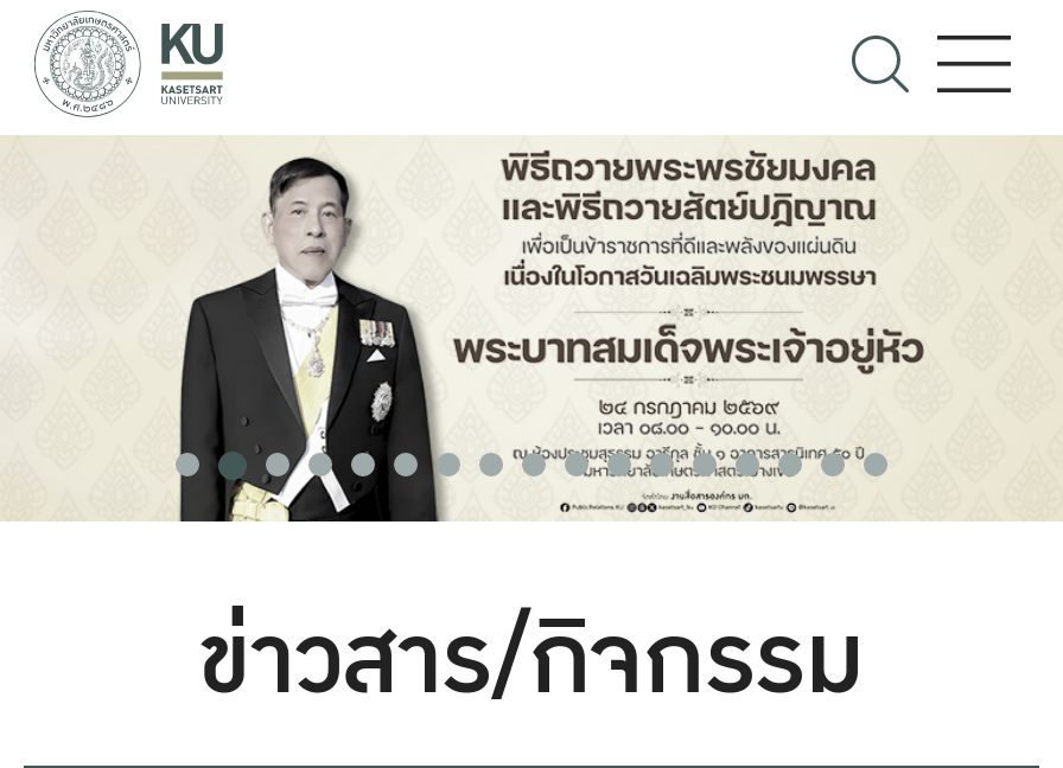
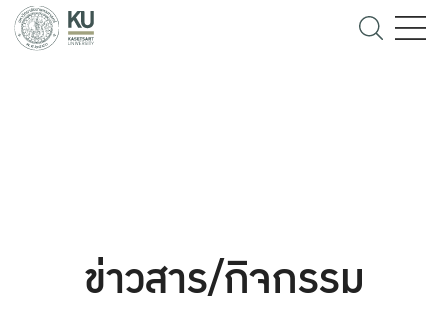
[7,135,1056,524] [image] -> none

